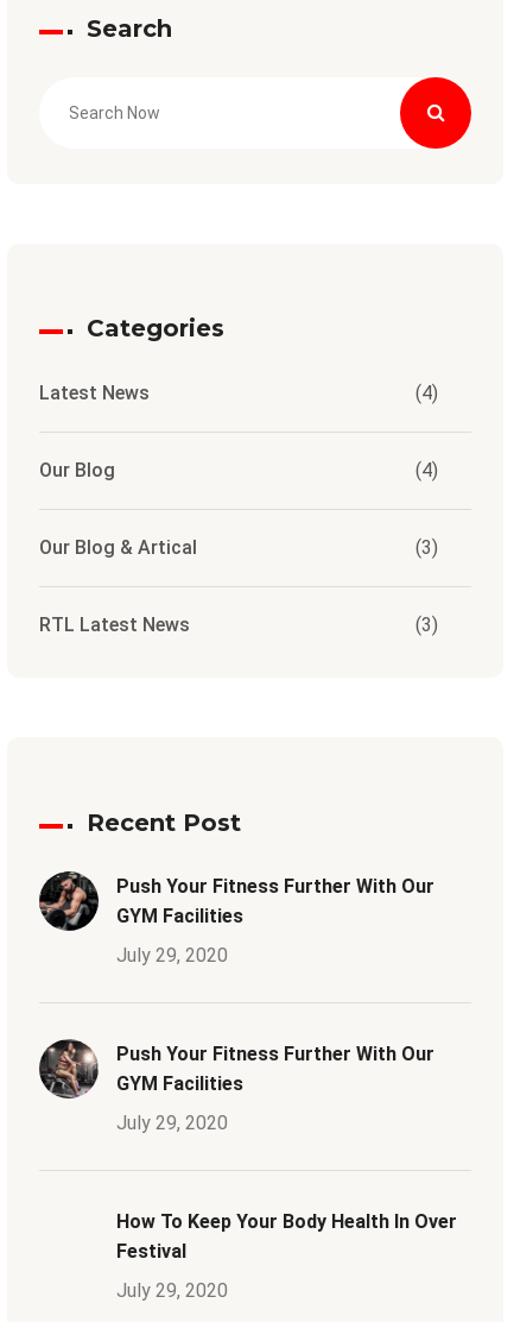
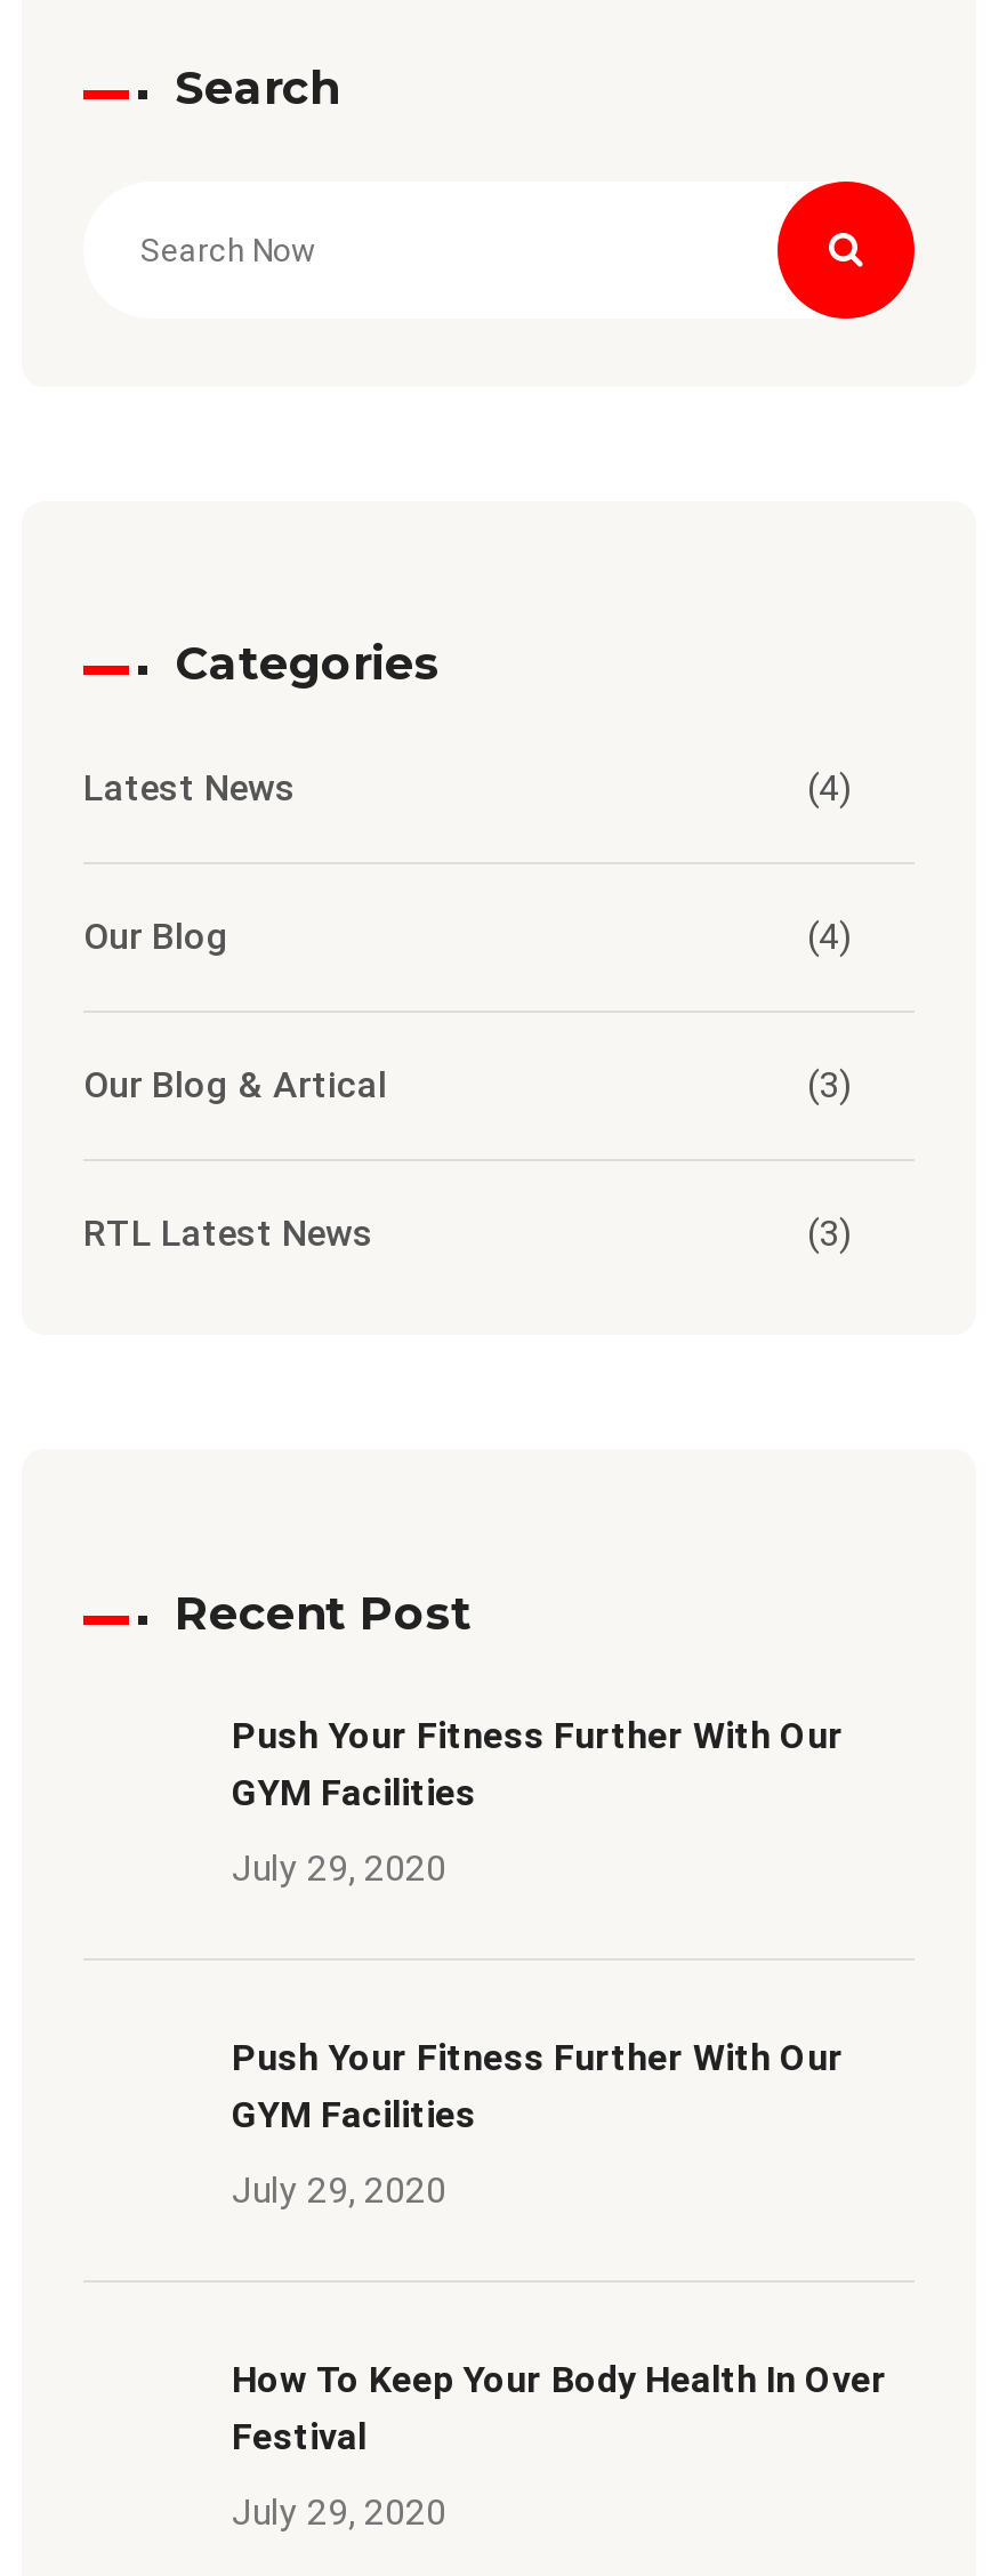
[38,870,100,932] [image] -> none
[38,1038,100,1100] [image] -> none

